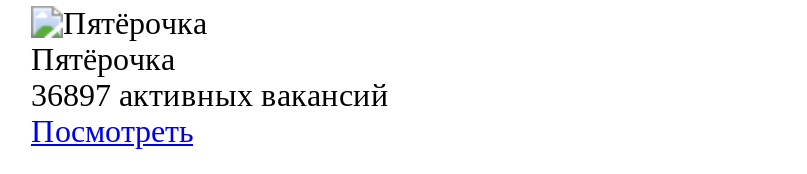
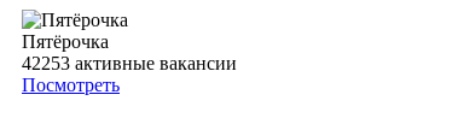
[31,79,389,113] 36897 активных вакансий -> [22,53,237,74] 42253 активные вакансии

